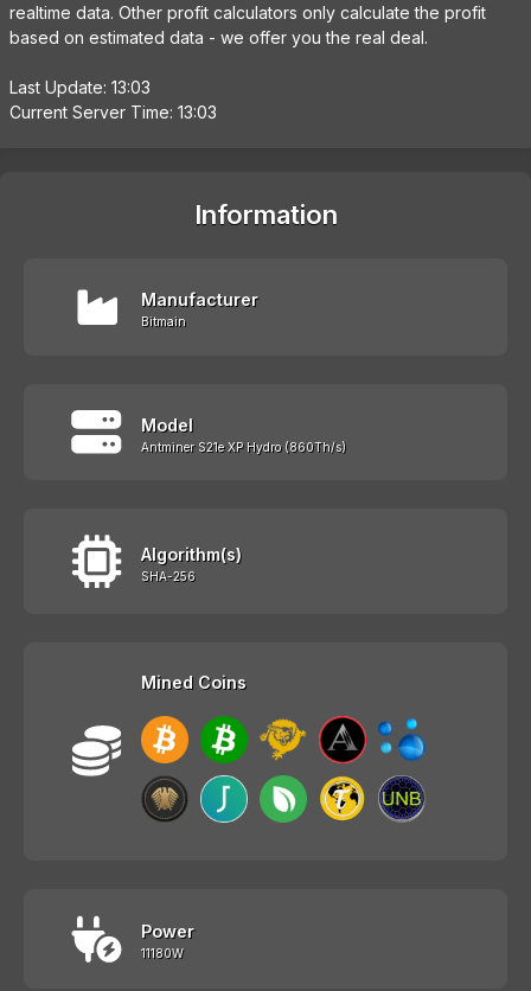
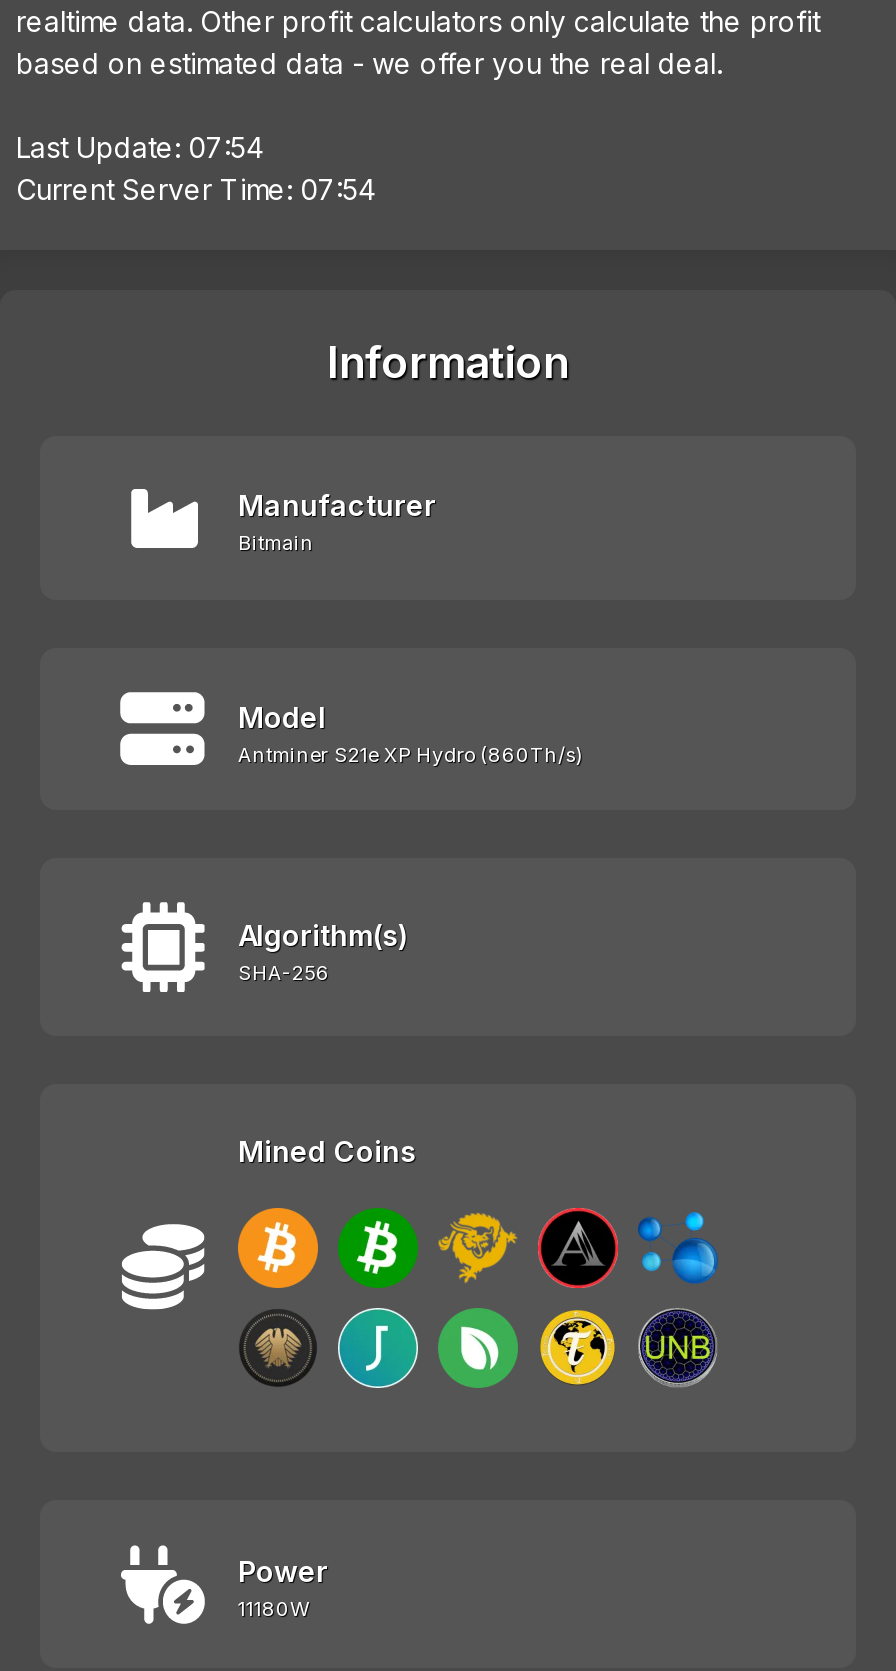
[9,77,151,98] Last Update: 13:03 -> [16,131,264,165] Last Update: 07:54
[9,102,217,122] Current Server Time: 13:03 -> [16,173,376,207] Current Server Time: 07:54

